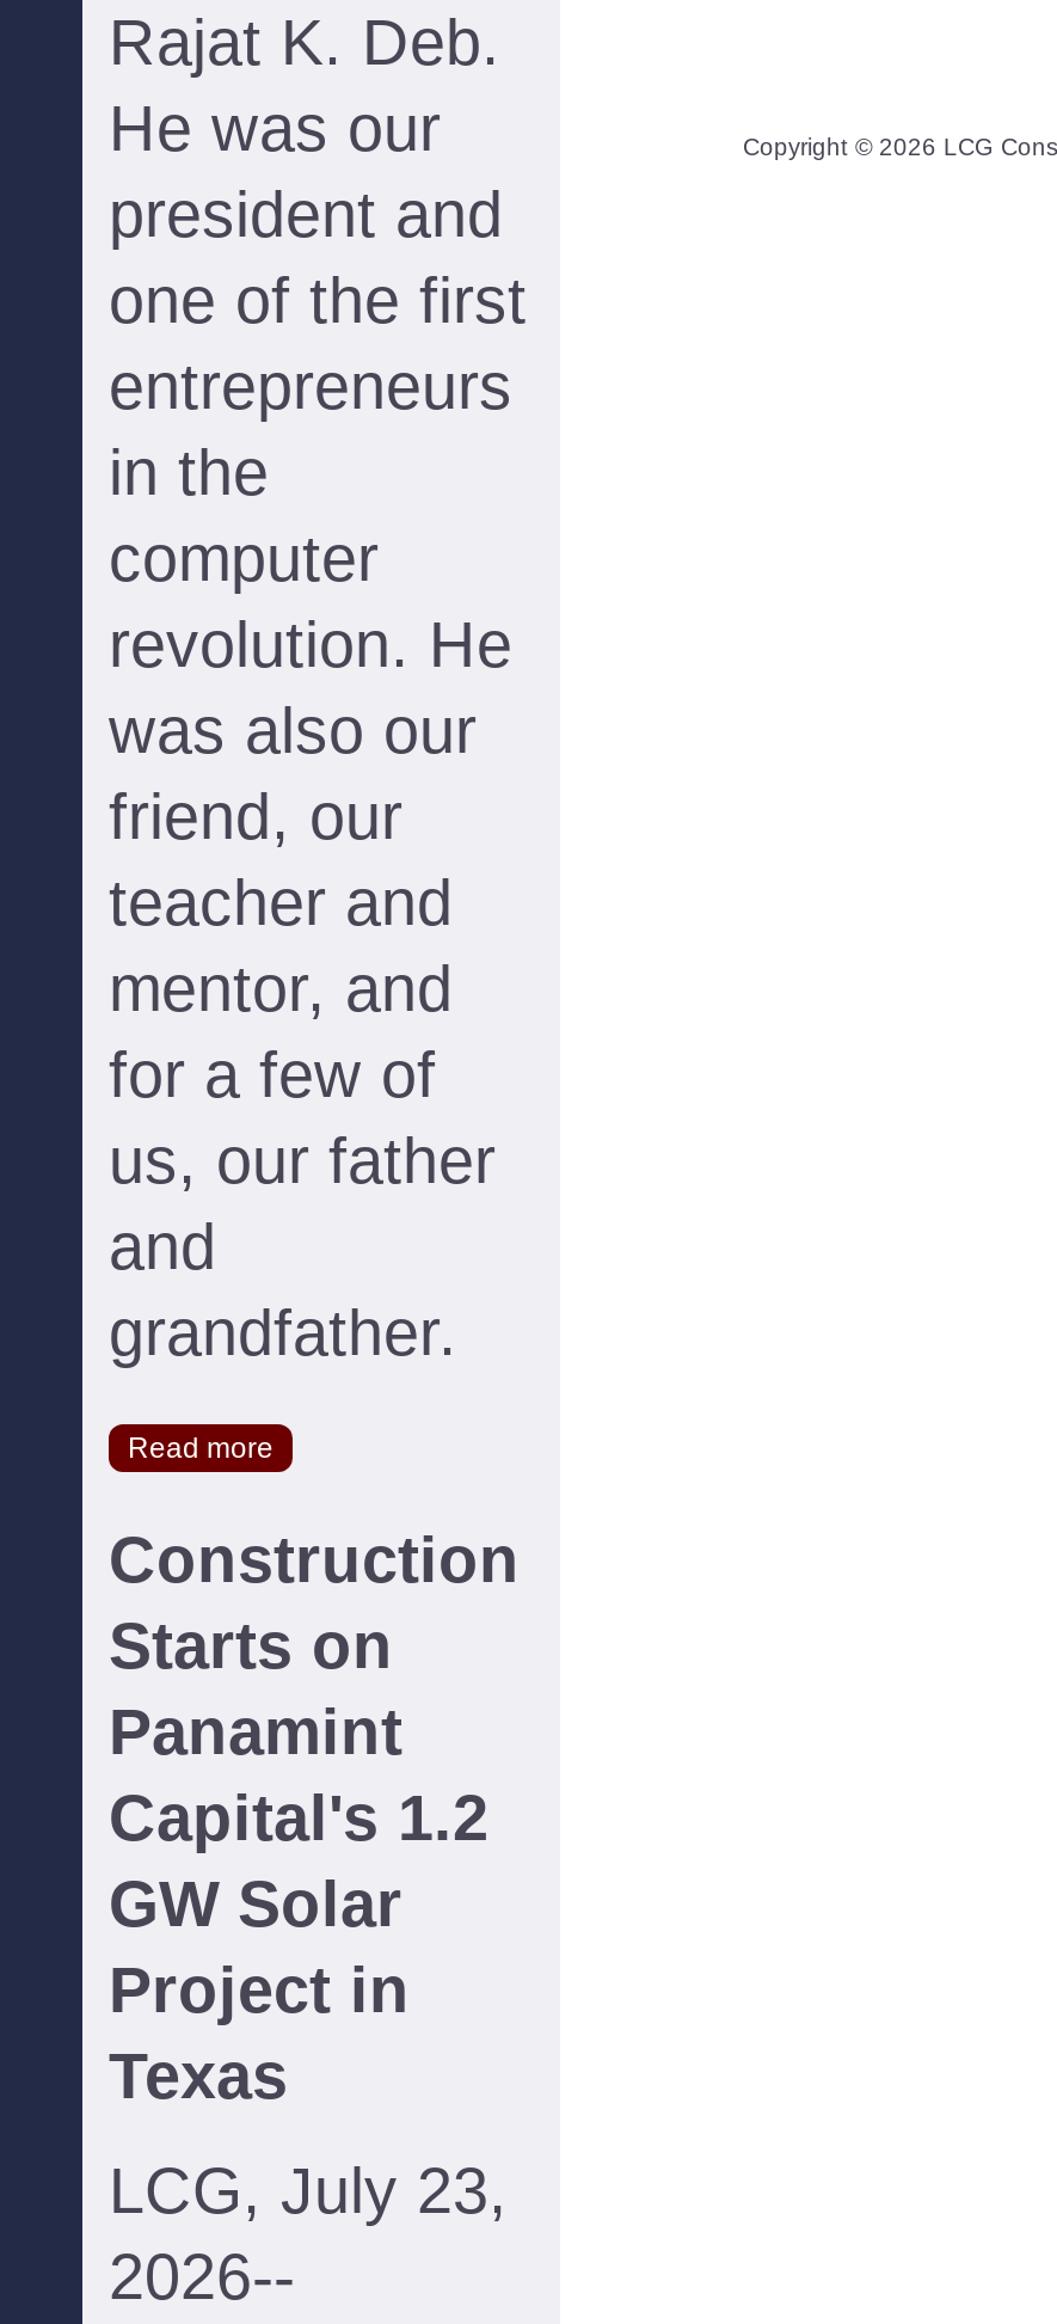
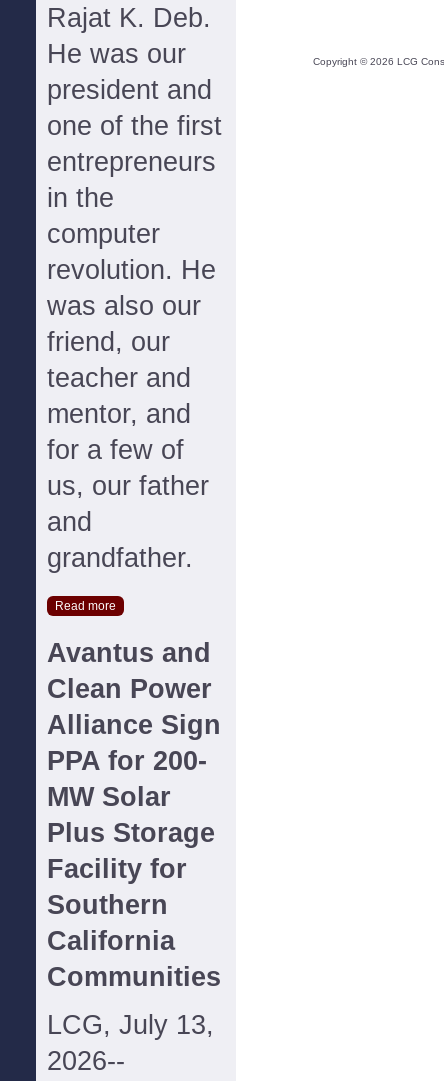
[109,1525,520,2113] Construction | Starts on | Panamint | Capital's 1.2 | GW Solar | Project in | Texas -> [47,638,221,992] Avantus and | Clean Power | Alliance Sign | PPA for 200- | MW Solar | Plus Storage | Facility for | Southern | California | Communities
[109,2156,508,2227] LCG, July 23, -> [47,1010,214,1040] LCG, July 13,

